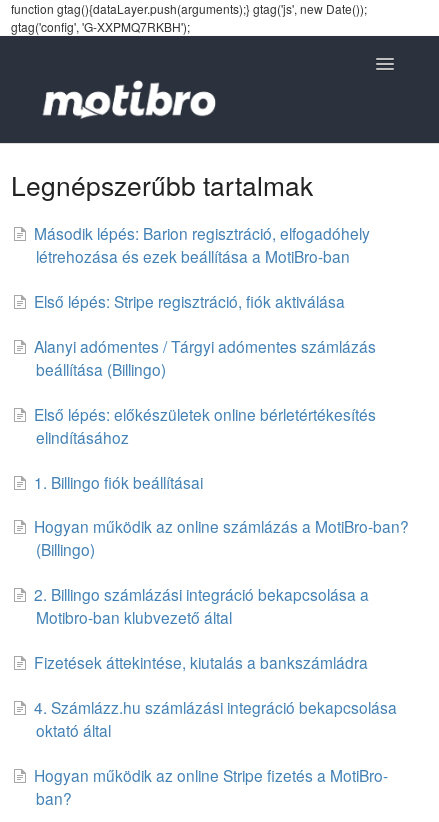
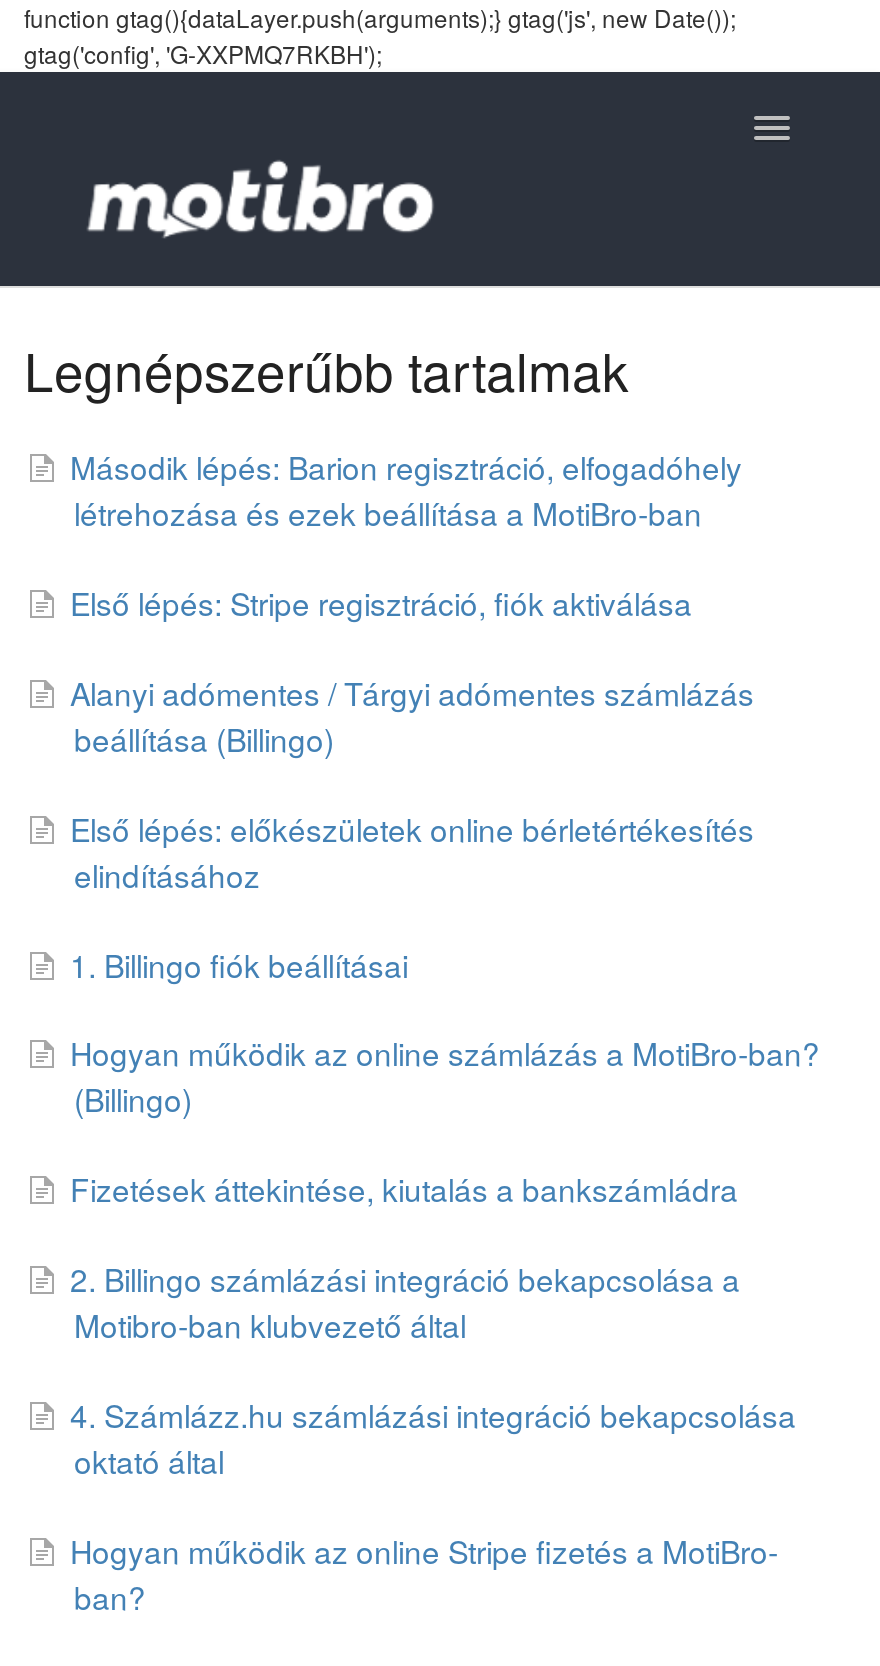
moved [34,583,369,628] -> [70,1256,740,1346]: 2. Billingo számlázási integráció bekapcsolása a | Motibro-ban klubvezető által
moved [34,651,368,673] -> [70,1166,738,1210]: Fizetések áttekintése, kiutalás a bankszámládra

